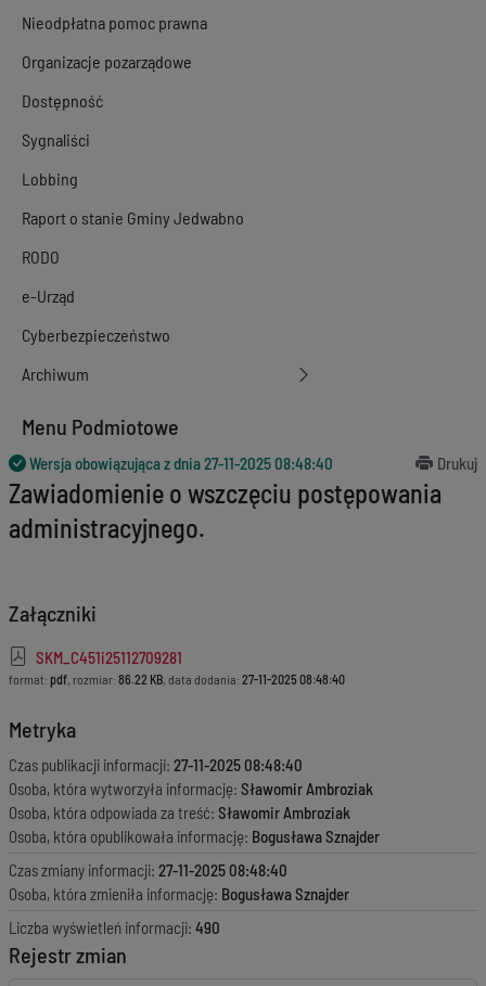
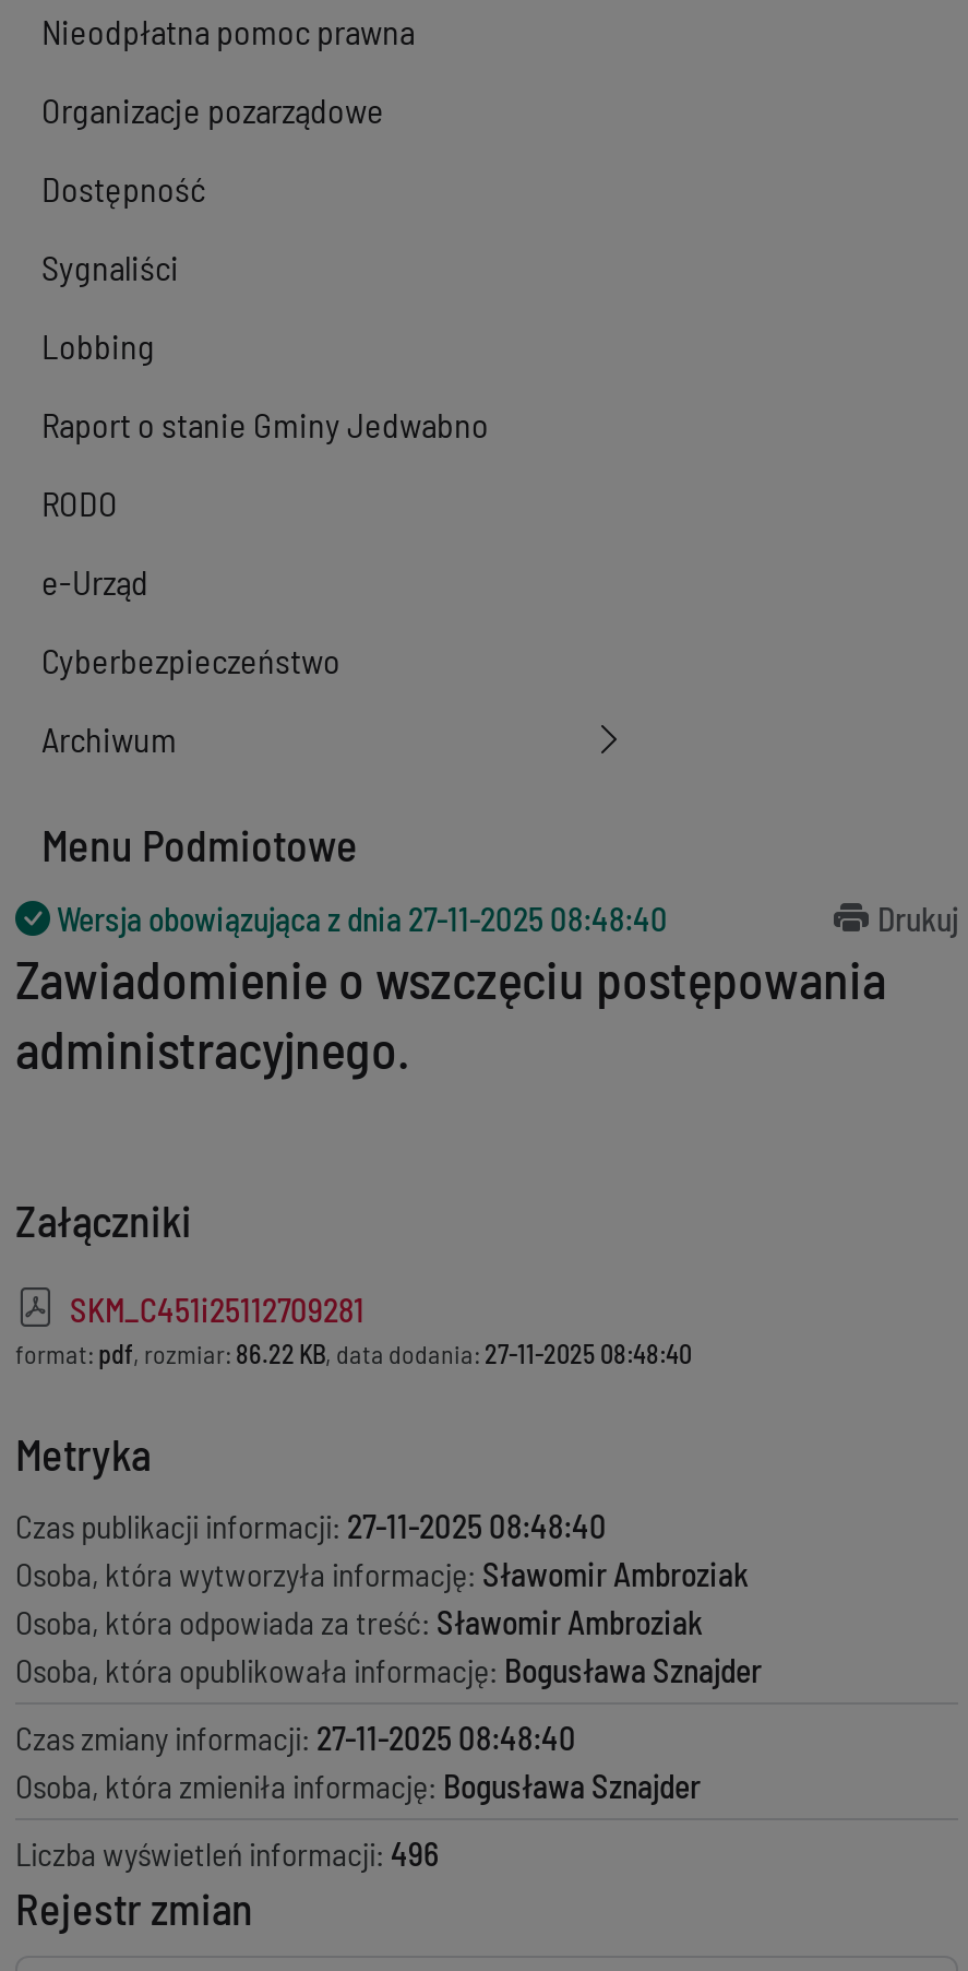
[9,918,220,937] Liczba wyświetleń informacji: 490 -> [15,1833,439,1873] Liczba wyświetleń informacji: 496

